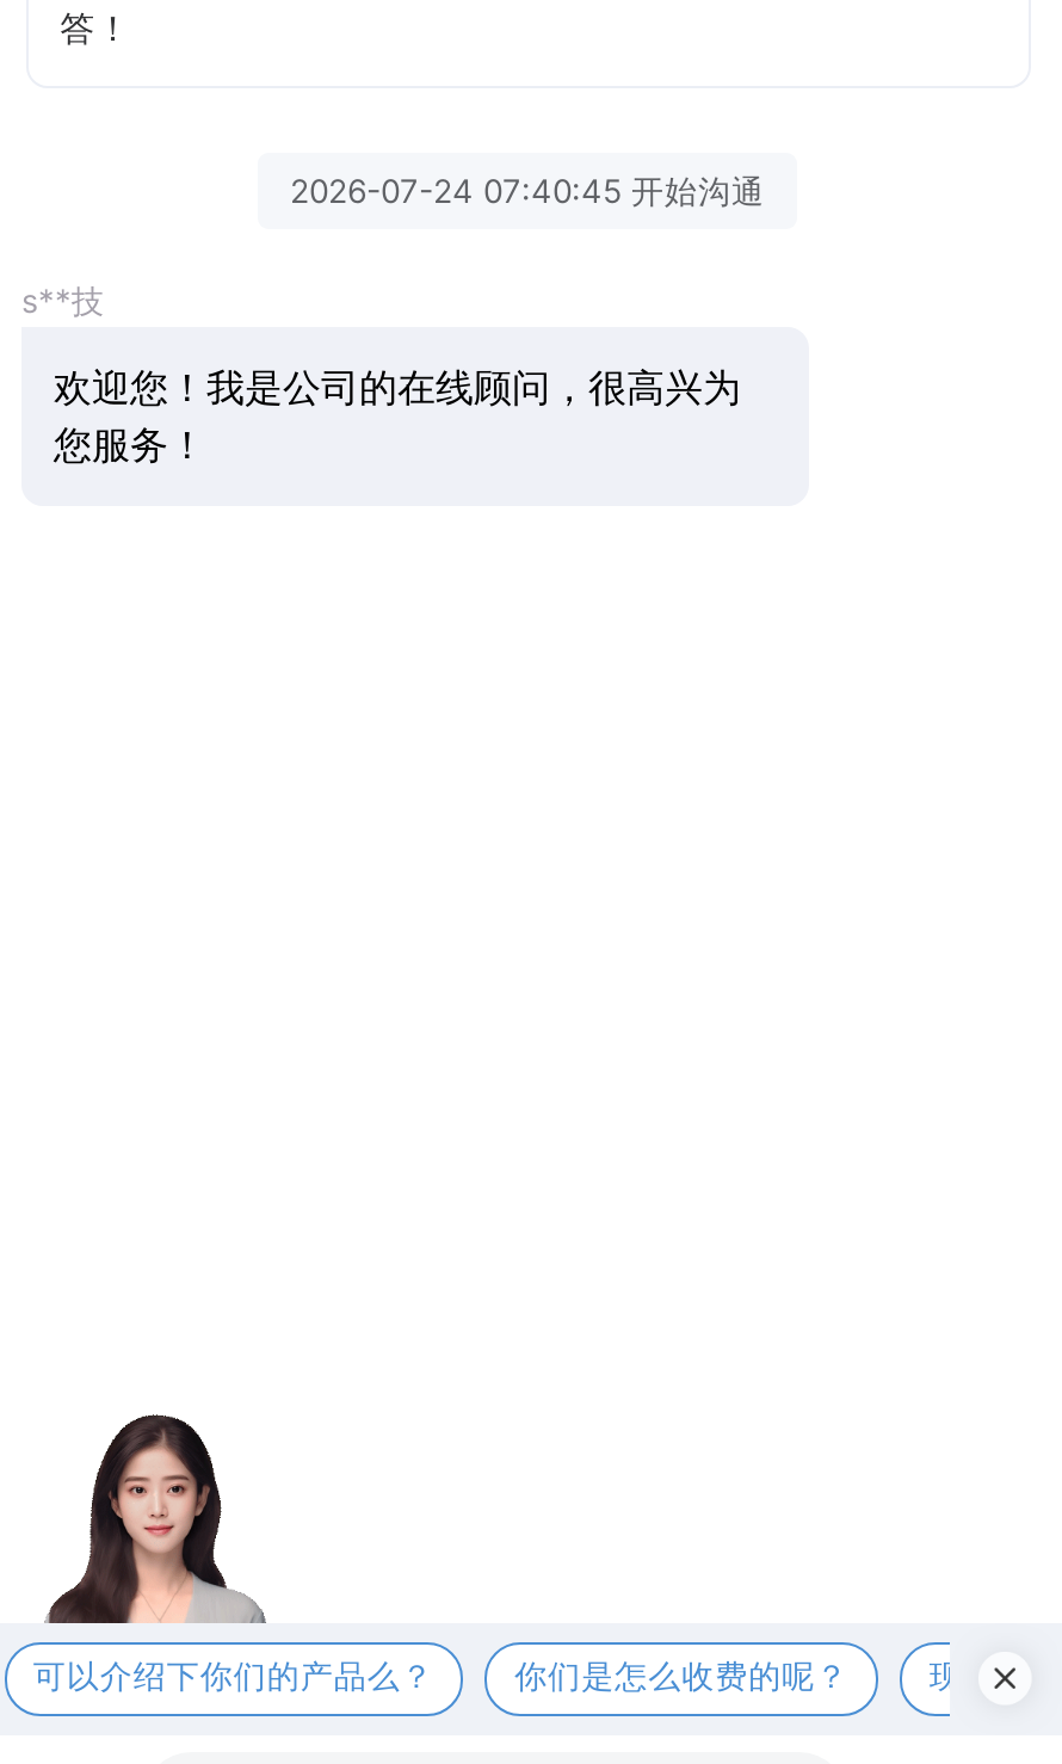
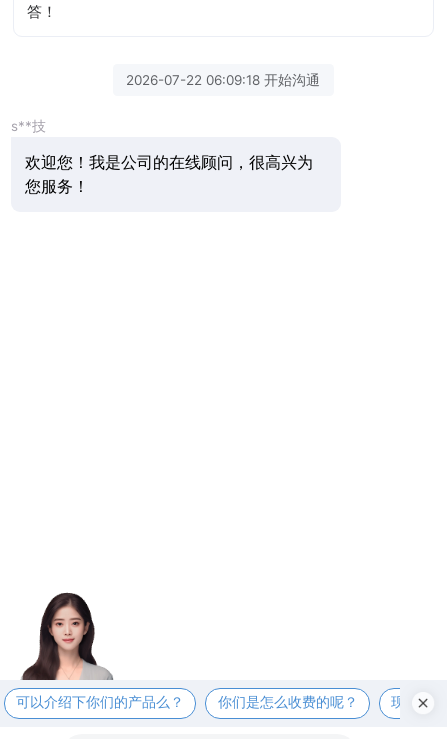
[290,172,765,210] 2026-07-24 07:40:45 开始沟通 -> [126,72,320,88] 2026-07-22 06:09:18 开始沟通

